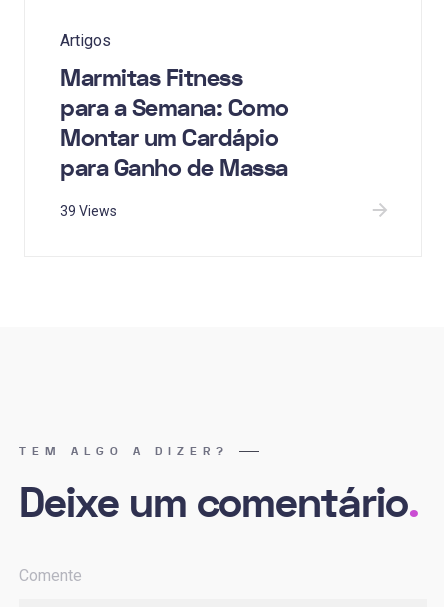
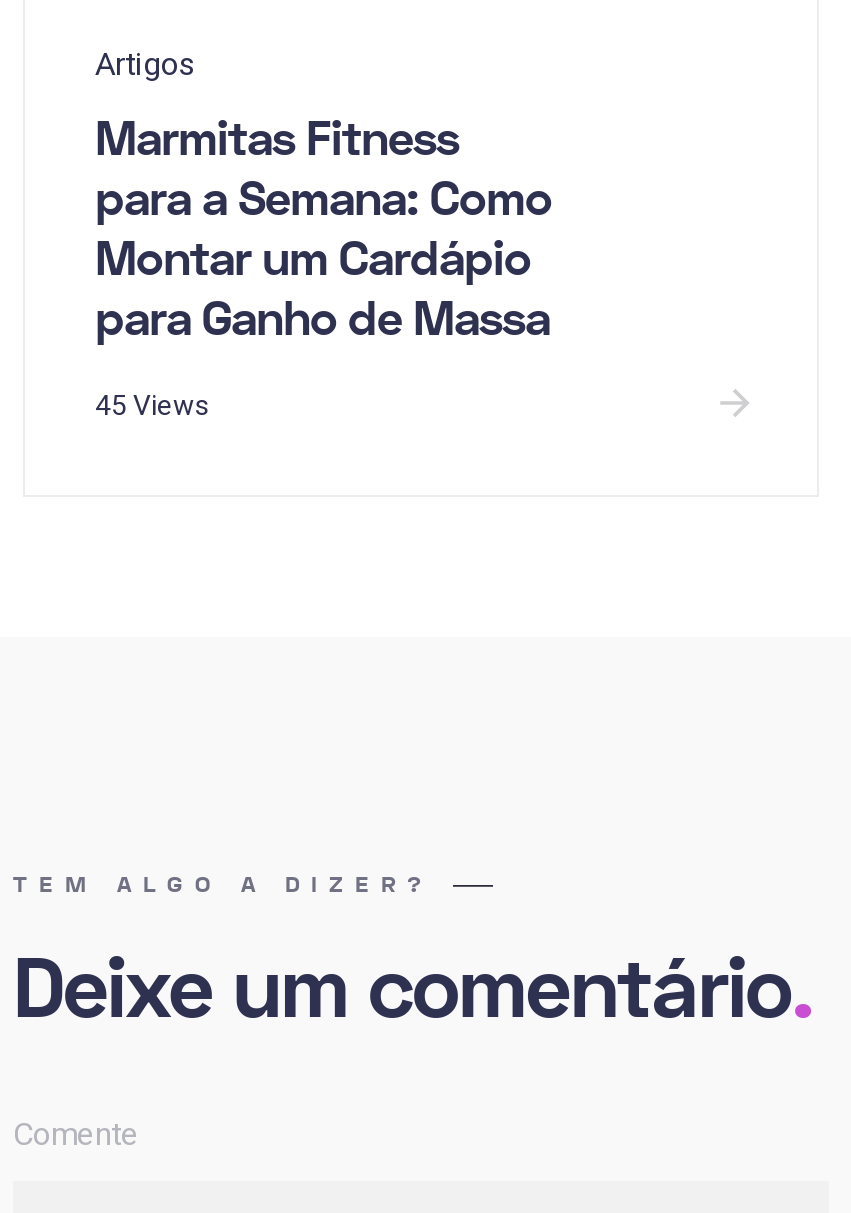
[60,203,117,219] 39 Views -> [95,388,209,420] 45 Views

